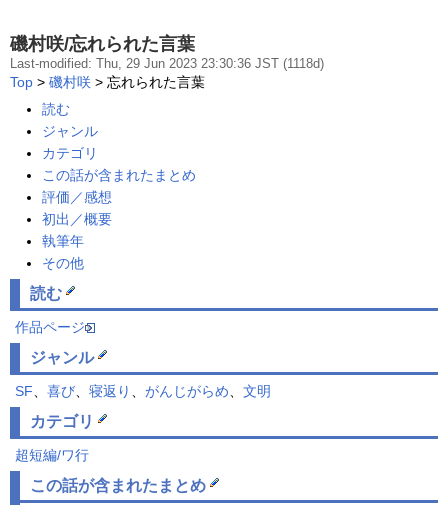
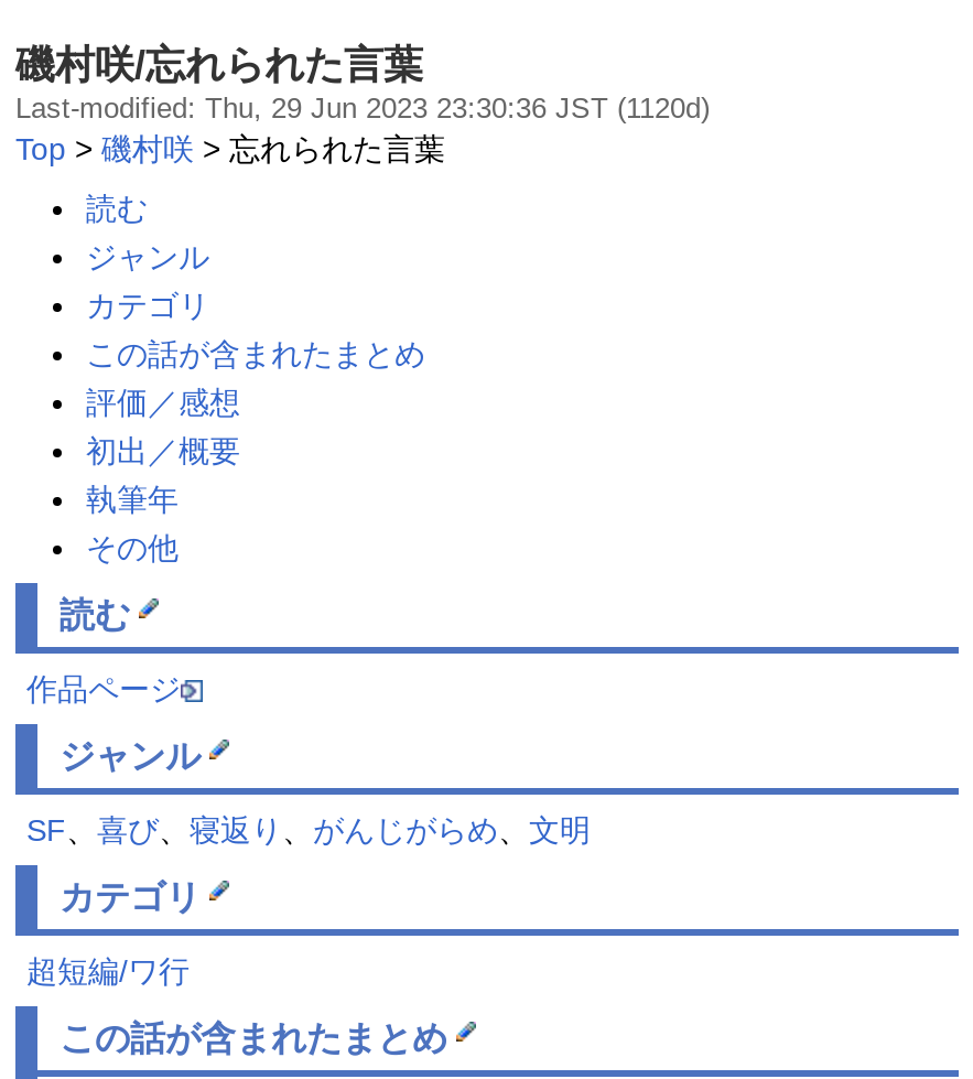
[10,56,324,71] Last-modified: Thu, 29 Jun 2023 23:30:36 JST (1118d) -> [15,91,710,125] Last-modified: Thu, 29 Jun 2023 23:30:36 JST (1120d)

